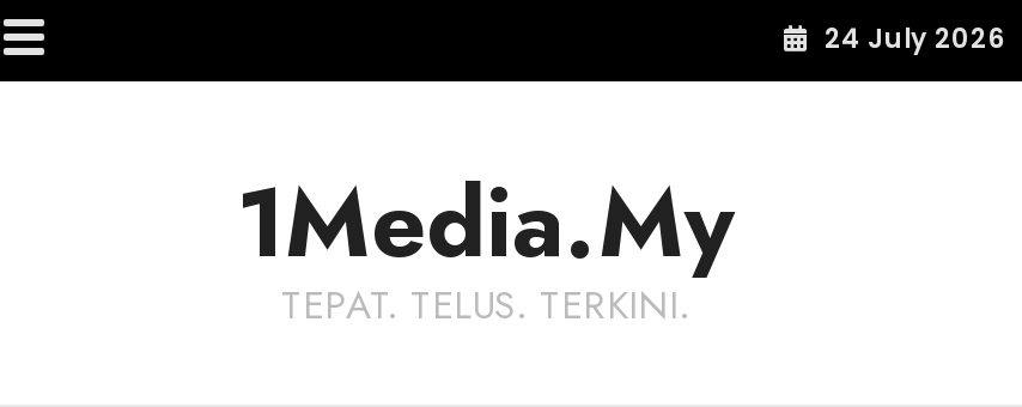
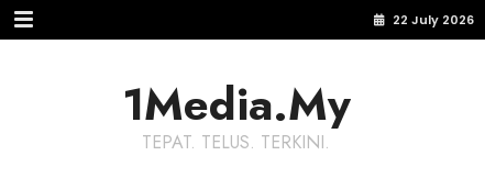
[825,19,1004,57] 24 July 2026 -> [393,11,474,29] 22 July 2026

